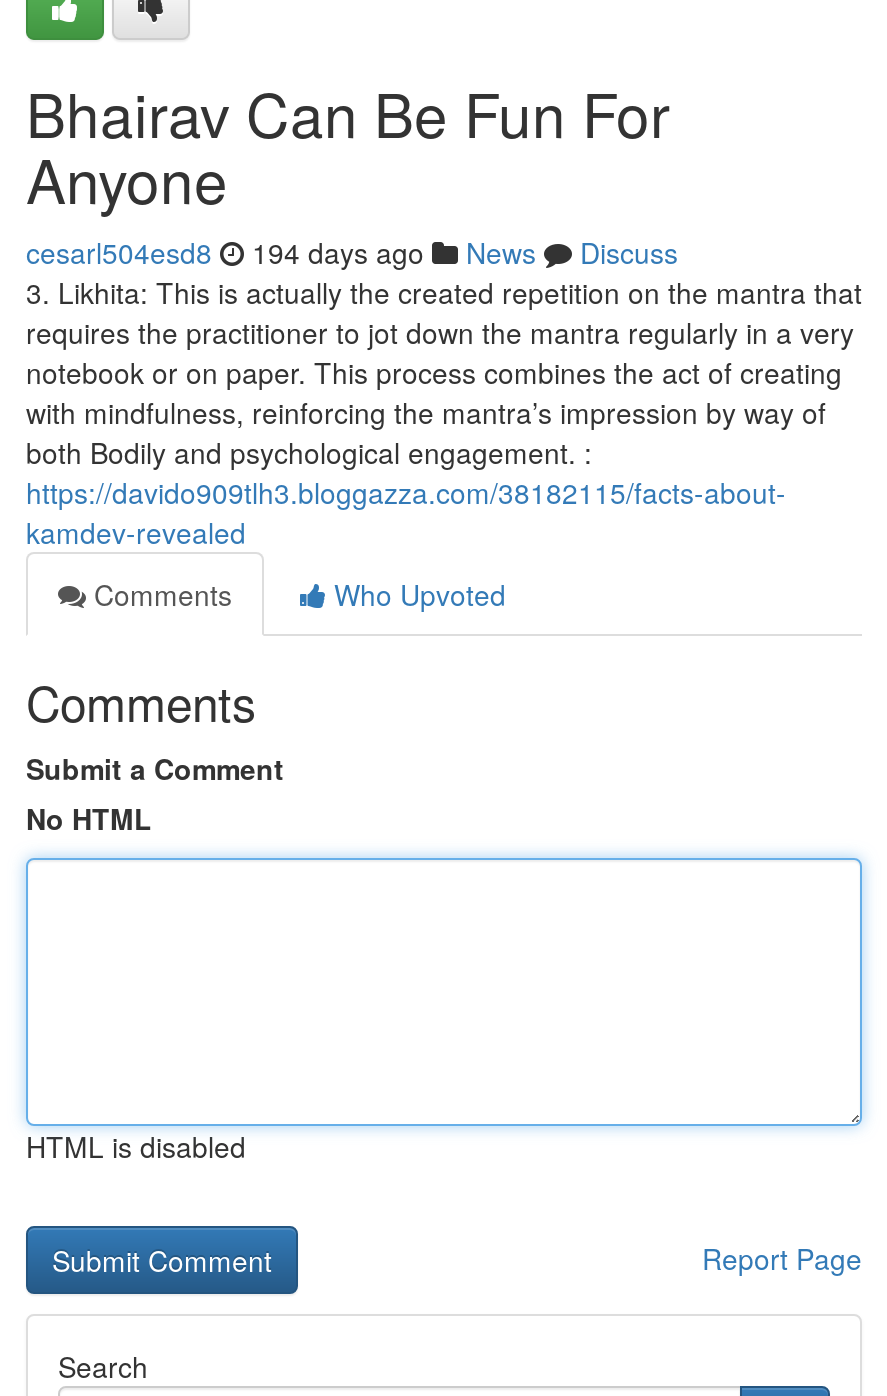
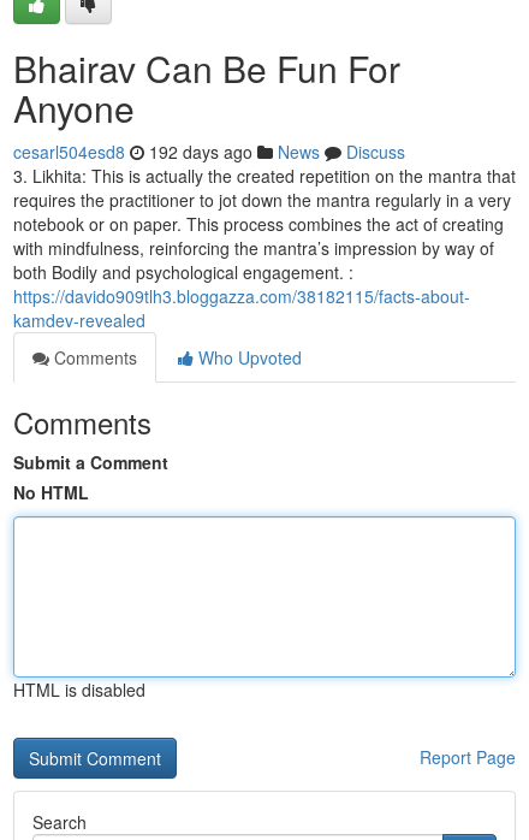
[26,232,678,272] cesarl504esd8 194 days ago News Discuss -> [13,140,405,164] cesarl504esd8 192 days ago News Discuss

